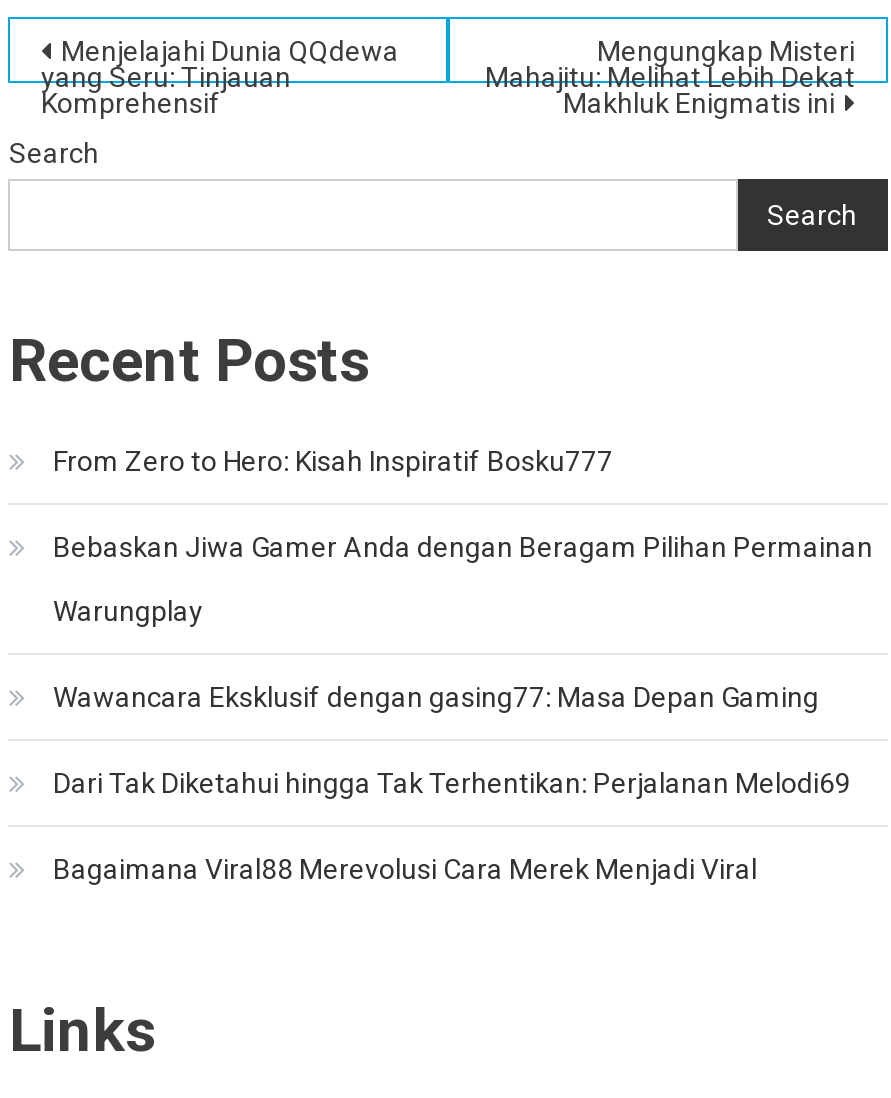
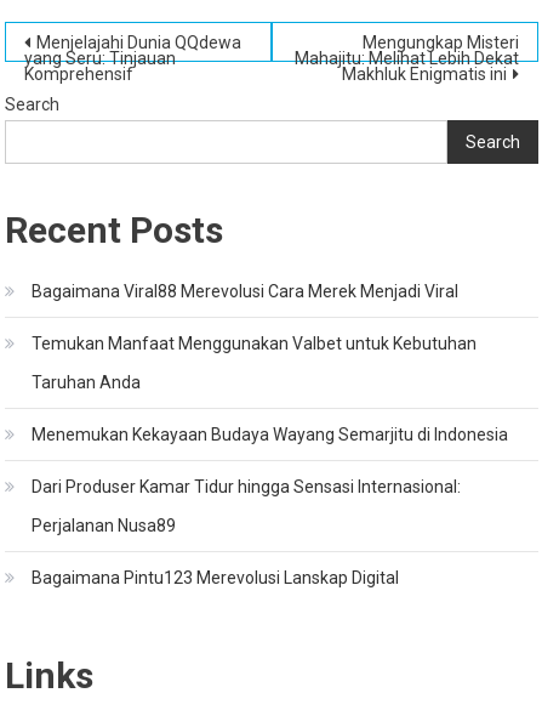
[53,445,873,799] From Zero to Hero: Kisah Inspiratif Bosku777 | Bebaskan Jiwa Gamer Anda dengan Beragam Pilihan Permainan | Warungplay | Wawancara Eksklusif dengan gasing77: Masa Depan Gaming | Dari Tak Diketahui hingga Tak Terhentikan: Perjalanan Melodi69 -> none
moved [53,853,757,885] -> [32,282,459,301]: Bagaimana Viral88 Merevolusi Cara Merek Menjadi Viral
none -> [32,334,509,587] Temukan Manfaat Menggunakan Valbet untuk Kebutuhan | Taruhan Anda | Menemukan Kekayaan Budaya Wayang Semarjitu di Indonesia | Dari Produser Kamar Tidur hingga Sensasi Internasional: | Perjalanan Nusa89 | Bagaimana Pintu123 Merevolusi Lanskap Digital

